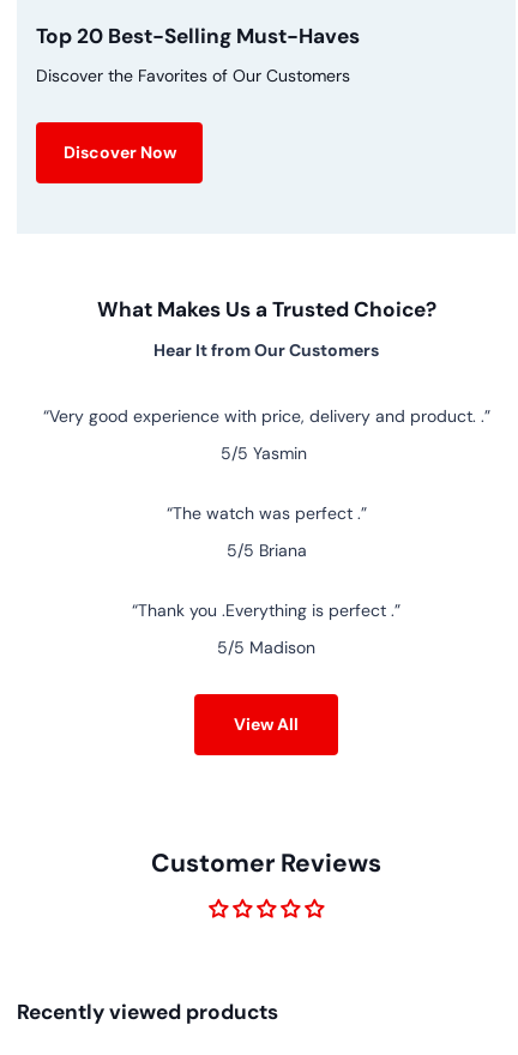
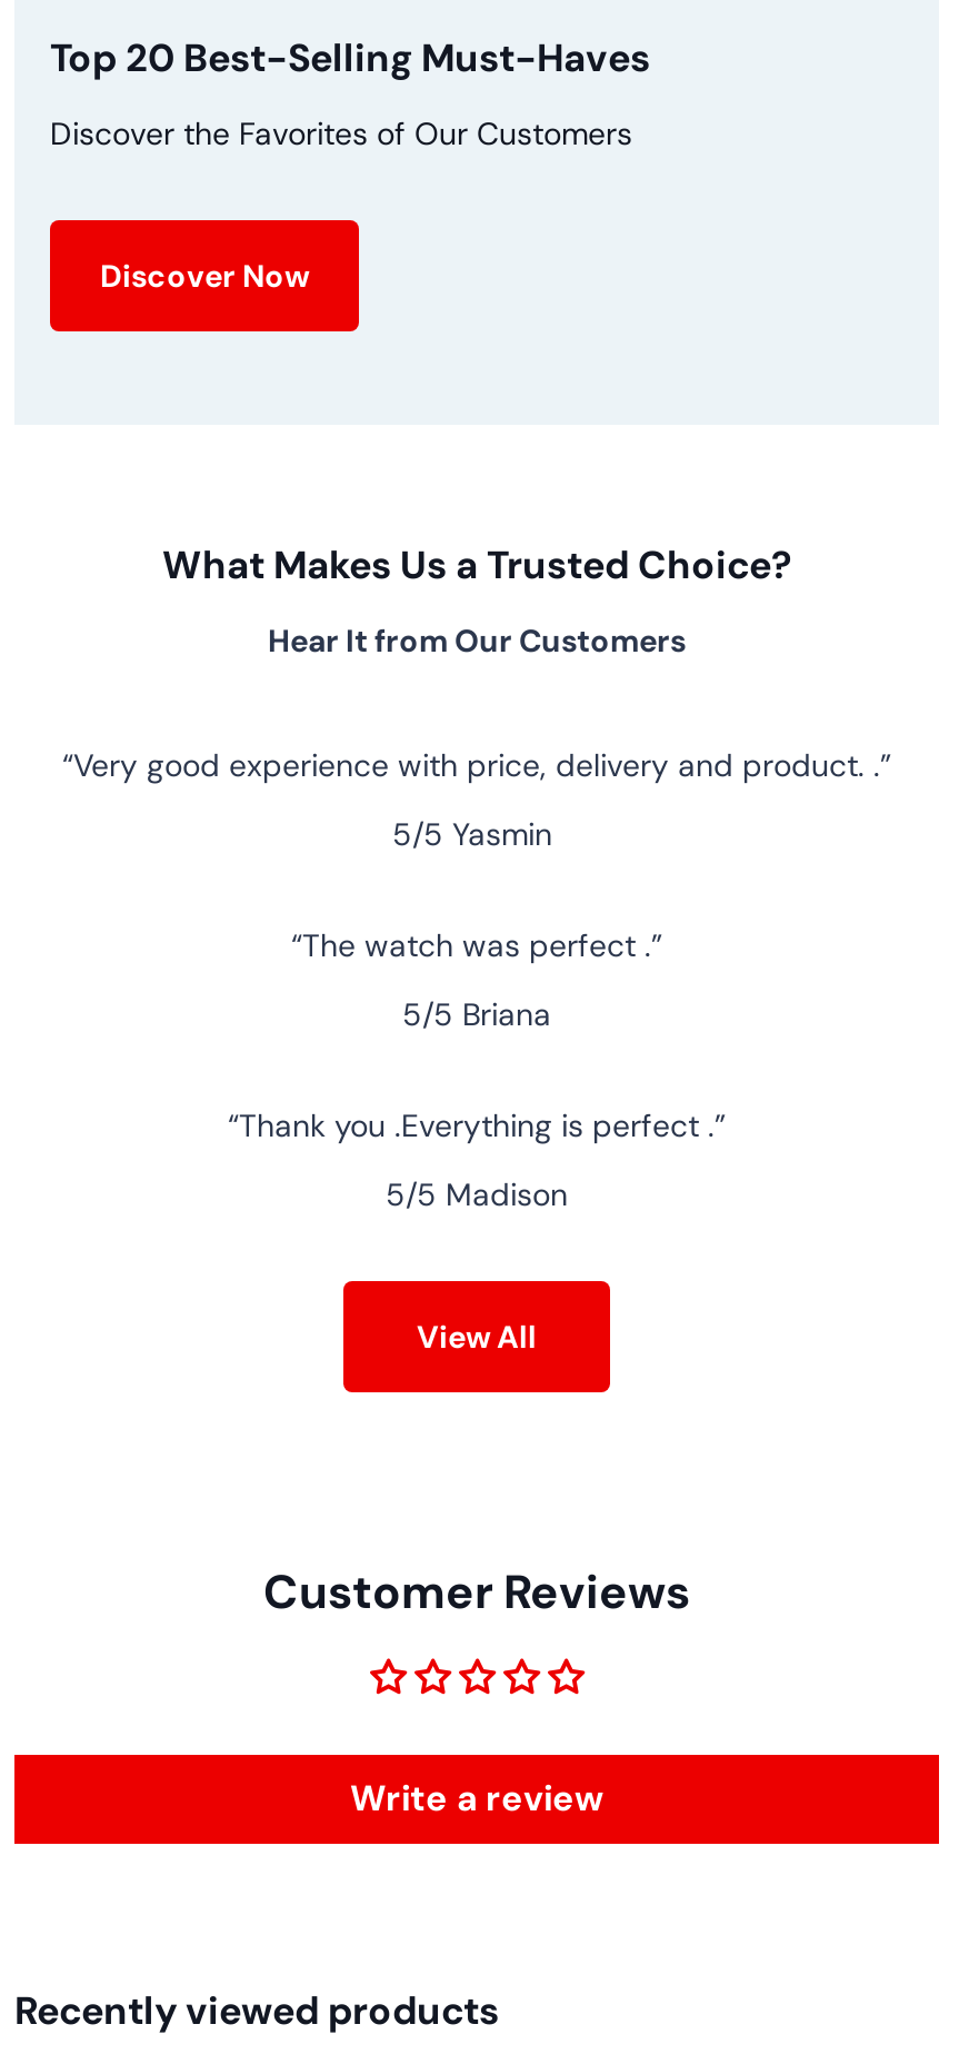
none -> [350,1775,603,1822] Write a review

